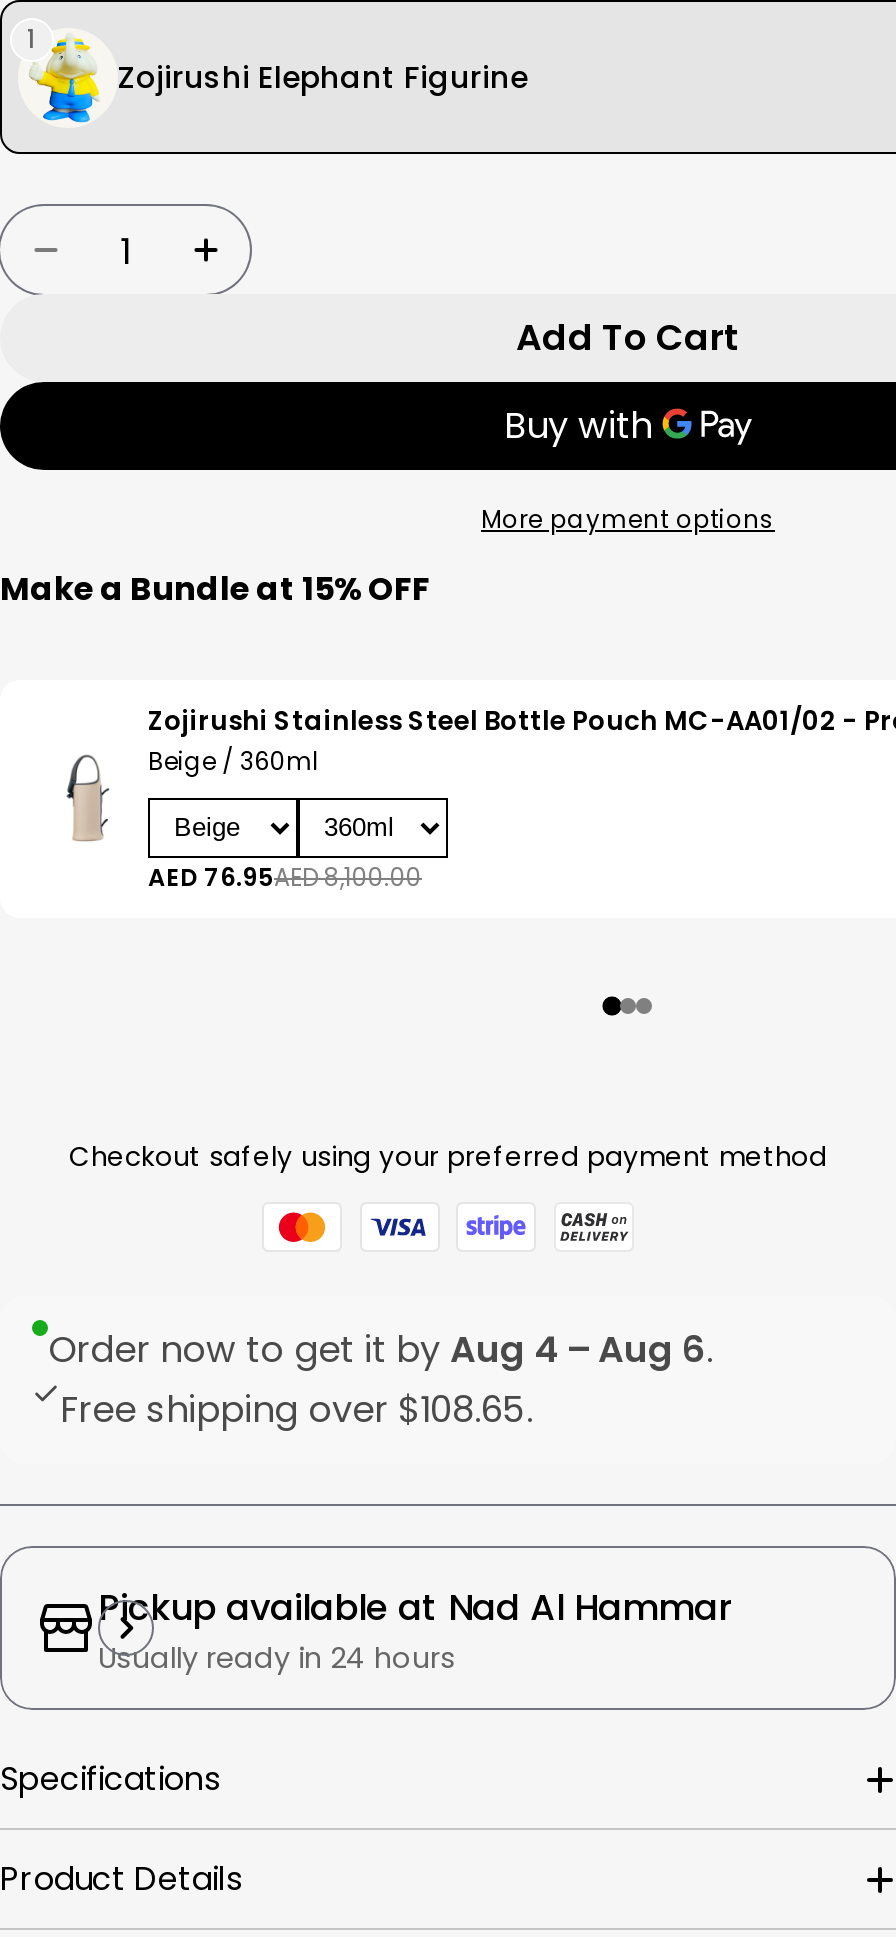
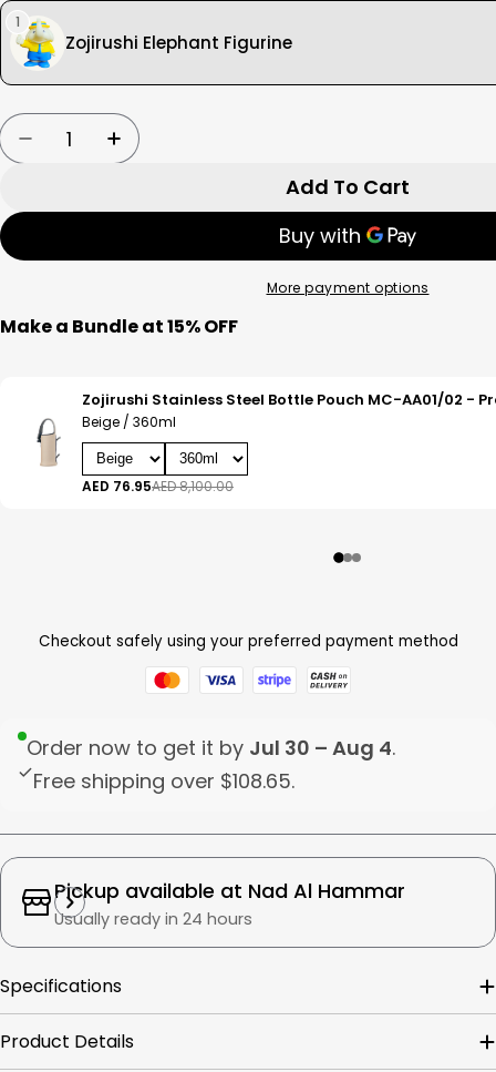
[48,1325,712,1375] Order now to get it by Aug 4 – Aug 6. -> [27,734,395,762] Order now to get it by Jul 30 – Aug 4.

